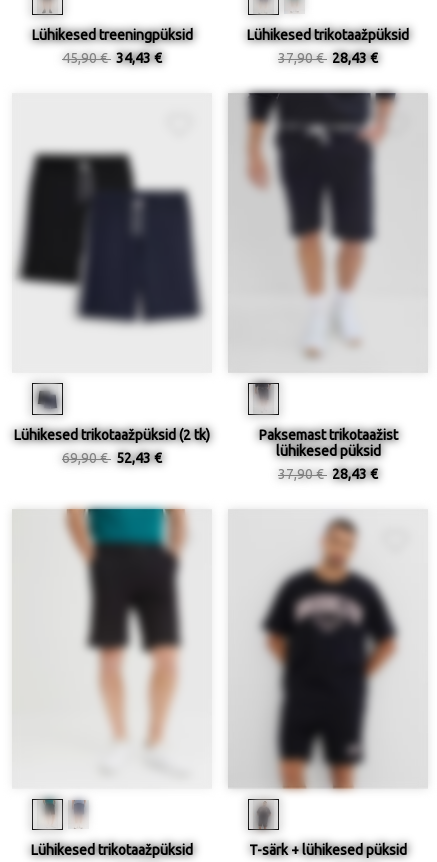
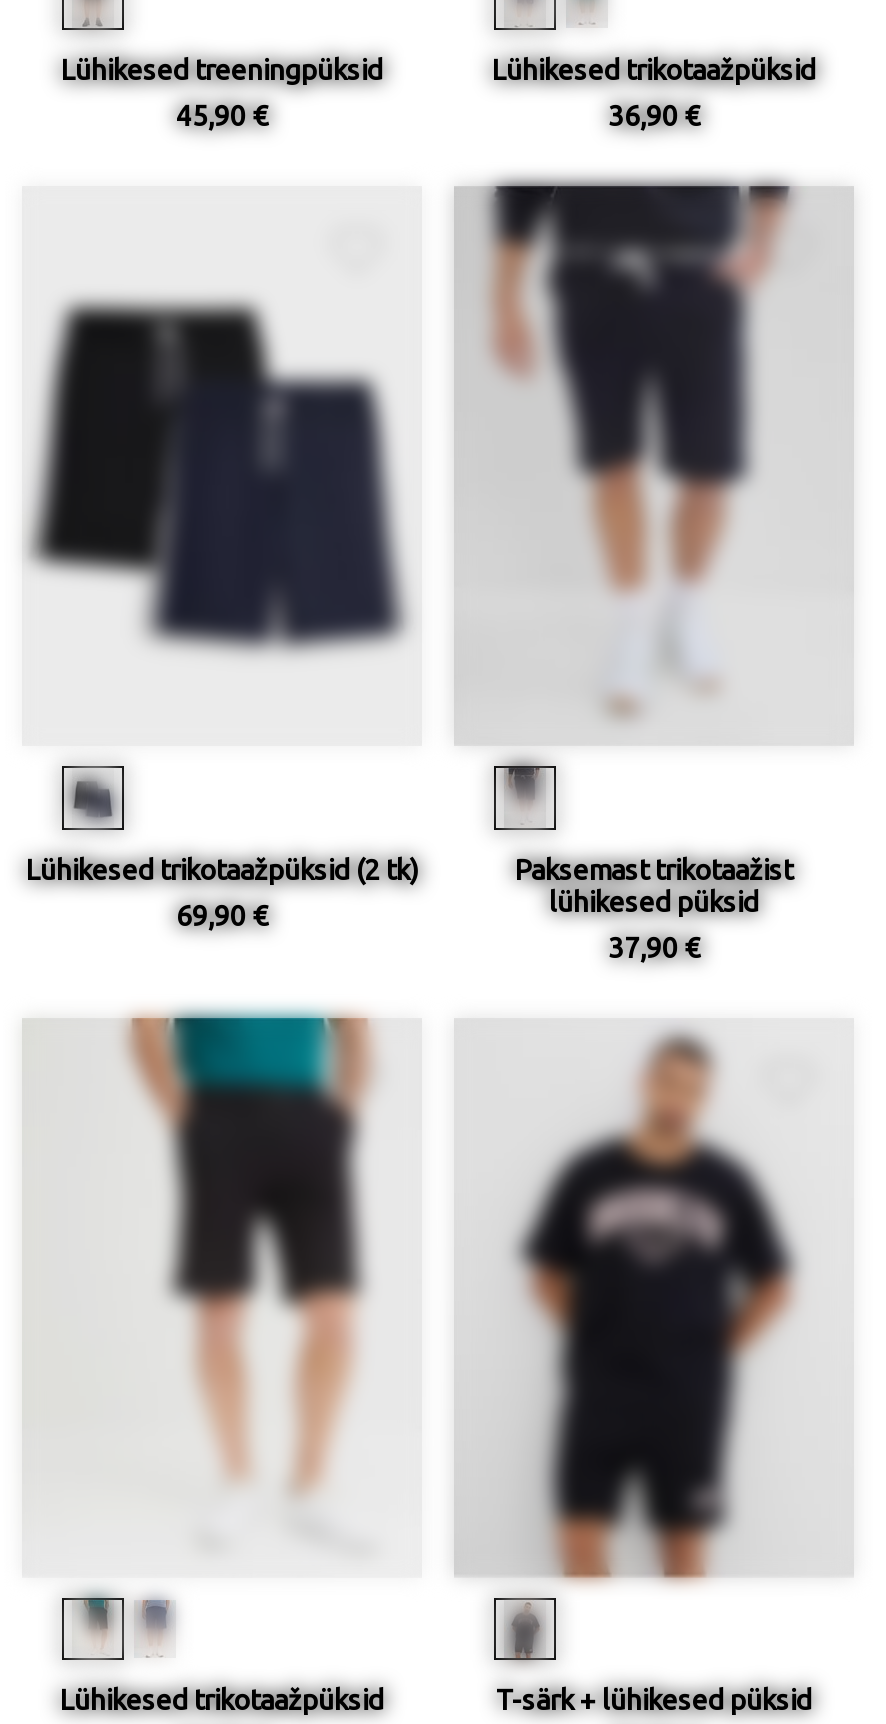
[62,50,162,66] 45,90 € 34,43 € -> [176,100,268,132] 45,90 €
[278,50,378,66] 37,90 € 28,43 € -> [608,100,700,132] 36,90 €
[62,449,162,465] 69,90 € 52,43 € -> [176,899,268,931] 69,90 €
[278,465,378,481] 37,90 € 28,43 € -> [608,931,700,963] 37,90 €

